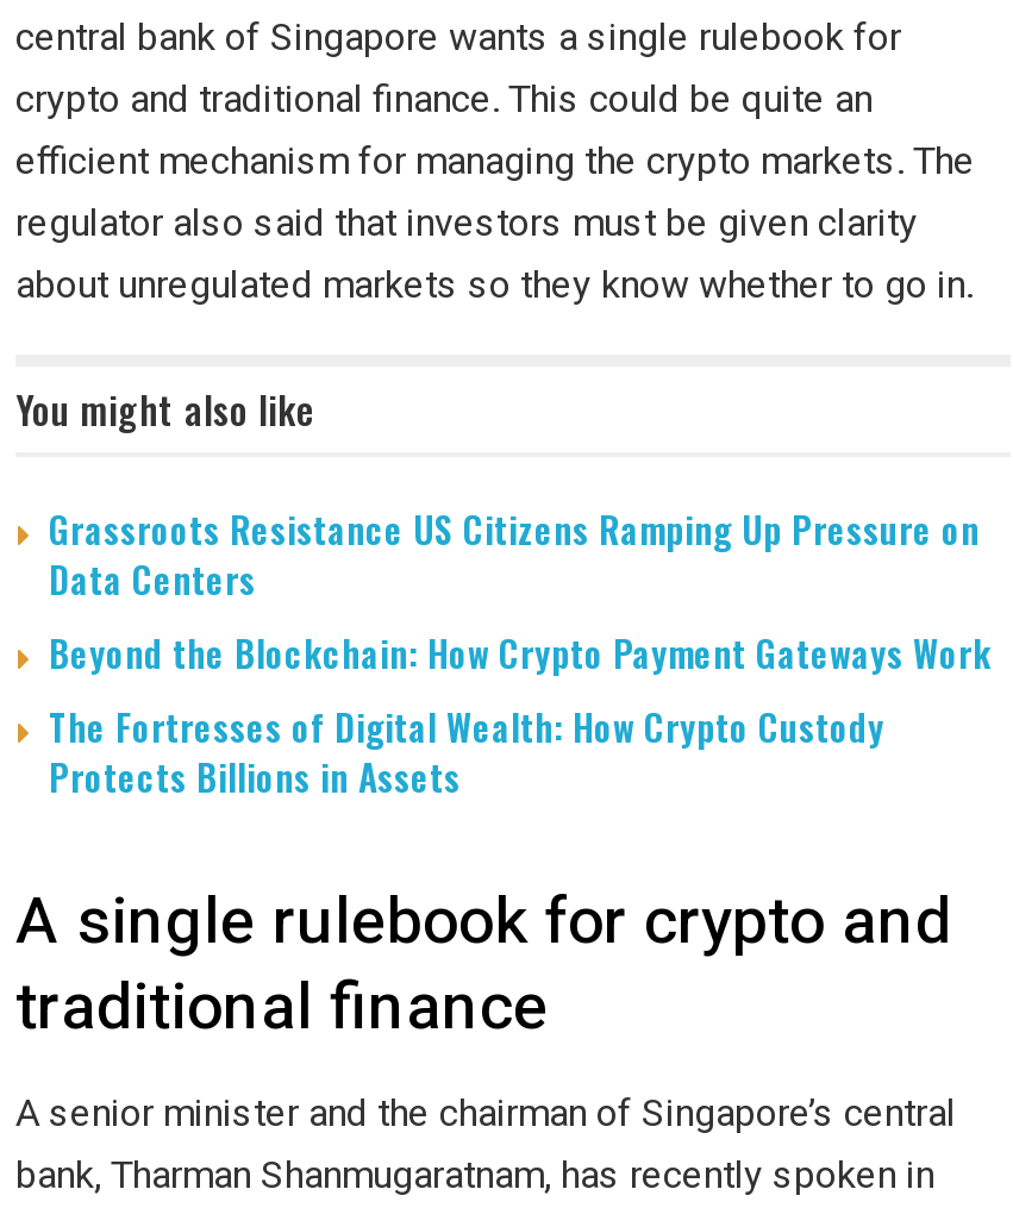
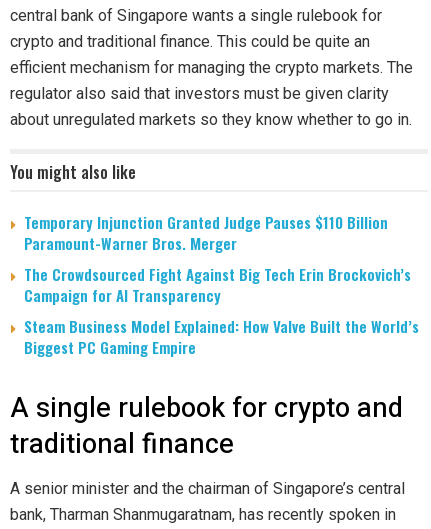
[49,501,992,801] Grassroots Resistance US Citizens Ramping Up Pressure on | Data Centers | Beyond the Blockchain: How Crypto Payment Gateways Work | The Fortresses of Digital Wealth: How Crypto Custody | Protects Billions in Assets -> [24,211,419,358] Temporary Injunction Granted Judge Pauses $110 Billion | Paramount-Warner Bros. Merger | The Crowdsourced Fight Against Big Tech Erin Brockovich’s | Campaign for AI Transparency | Steam Business Model Explained: How Valve Built the World’s | Biggest PC Gaming Empire

